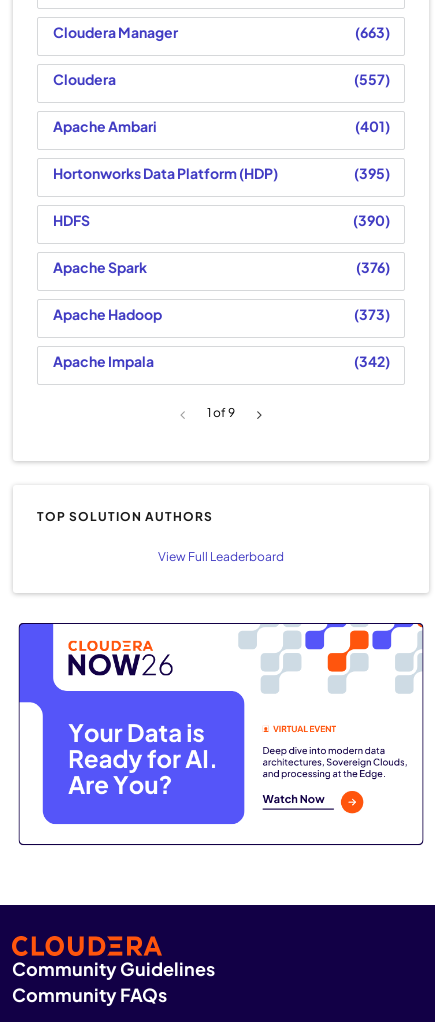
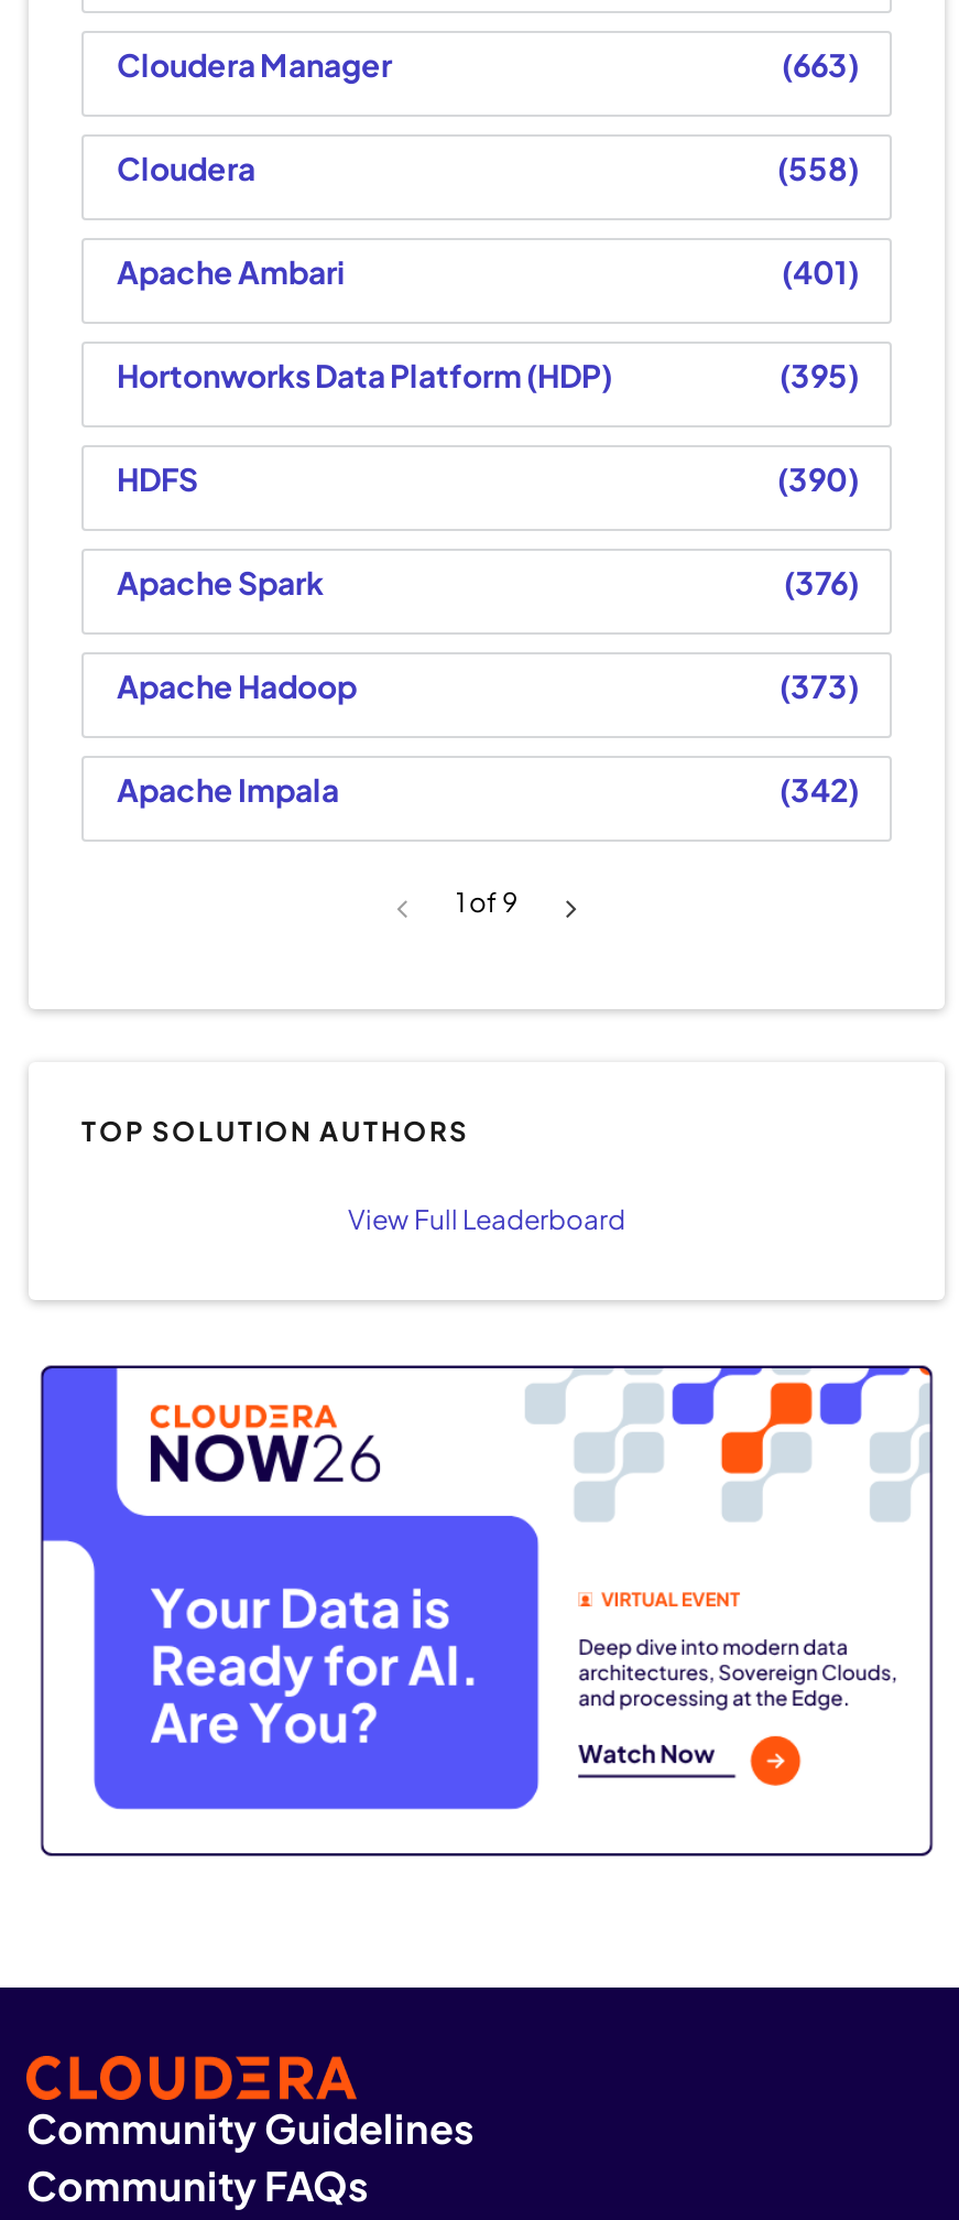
[359,70,385,88] 557 -> [788,148,848,188] 558

